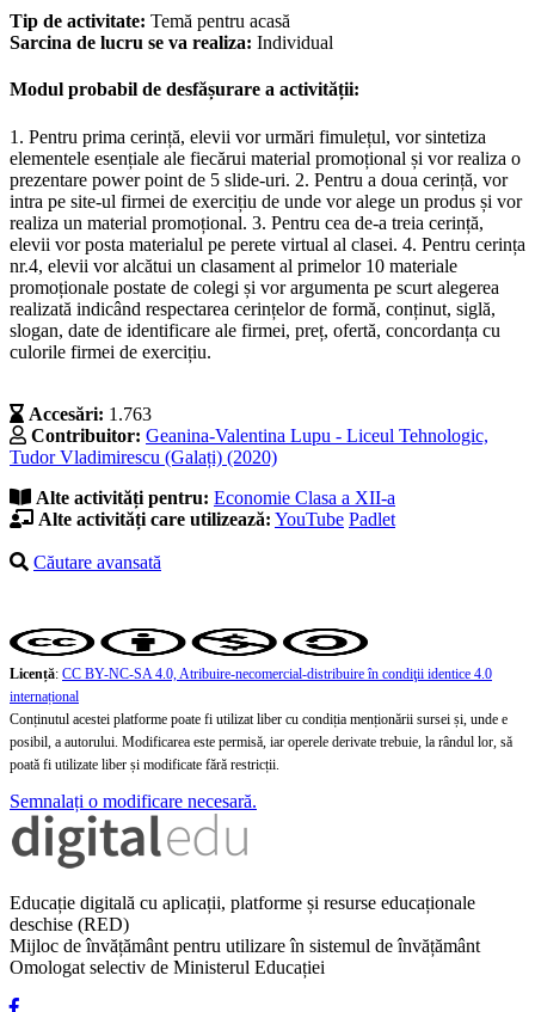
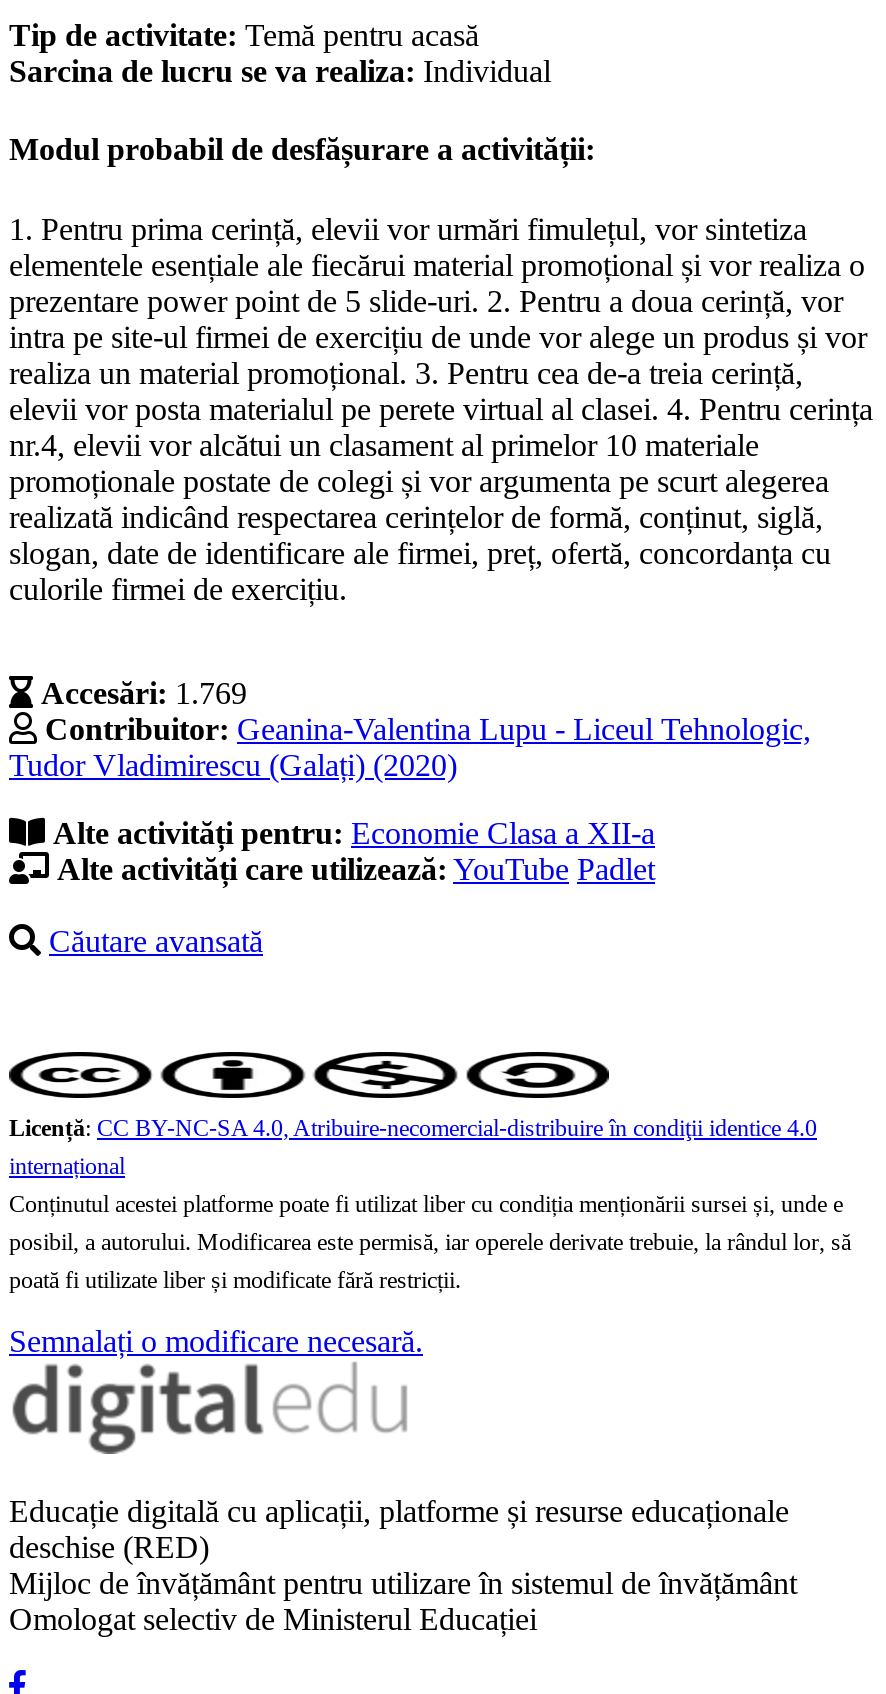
[29,403,152,424] Accesări: 1.763 -> [41,675,247,709] Accesări: 1.769

